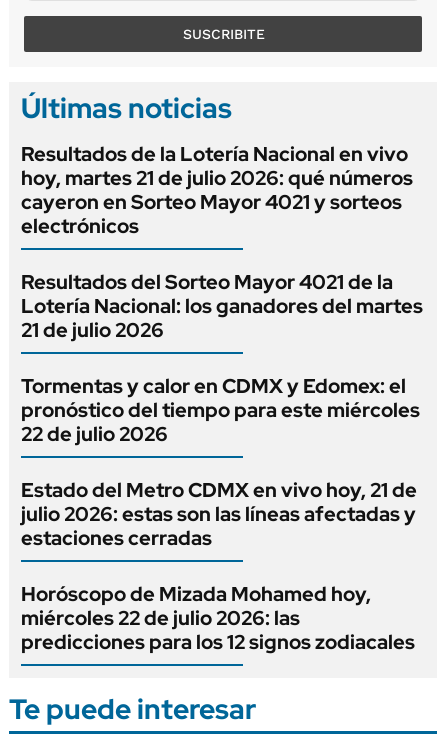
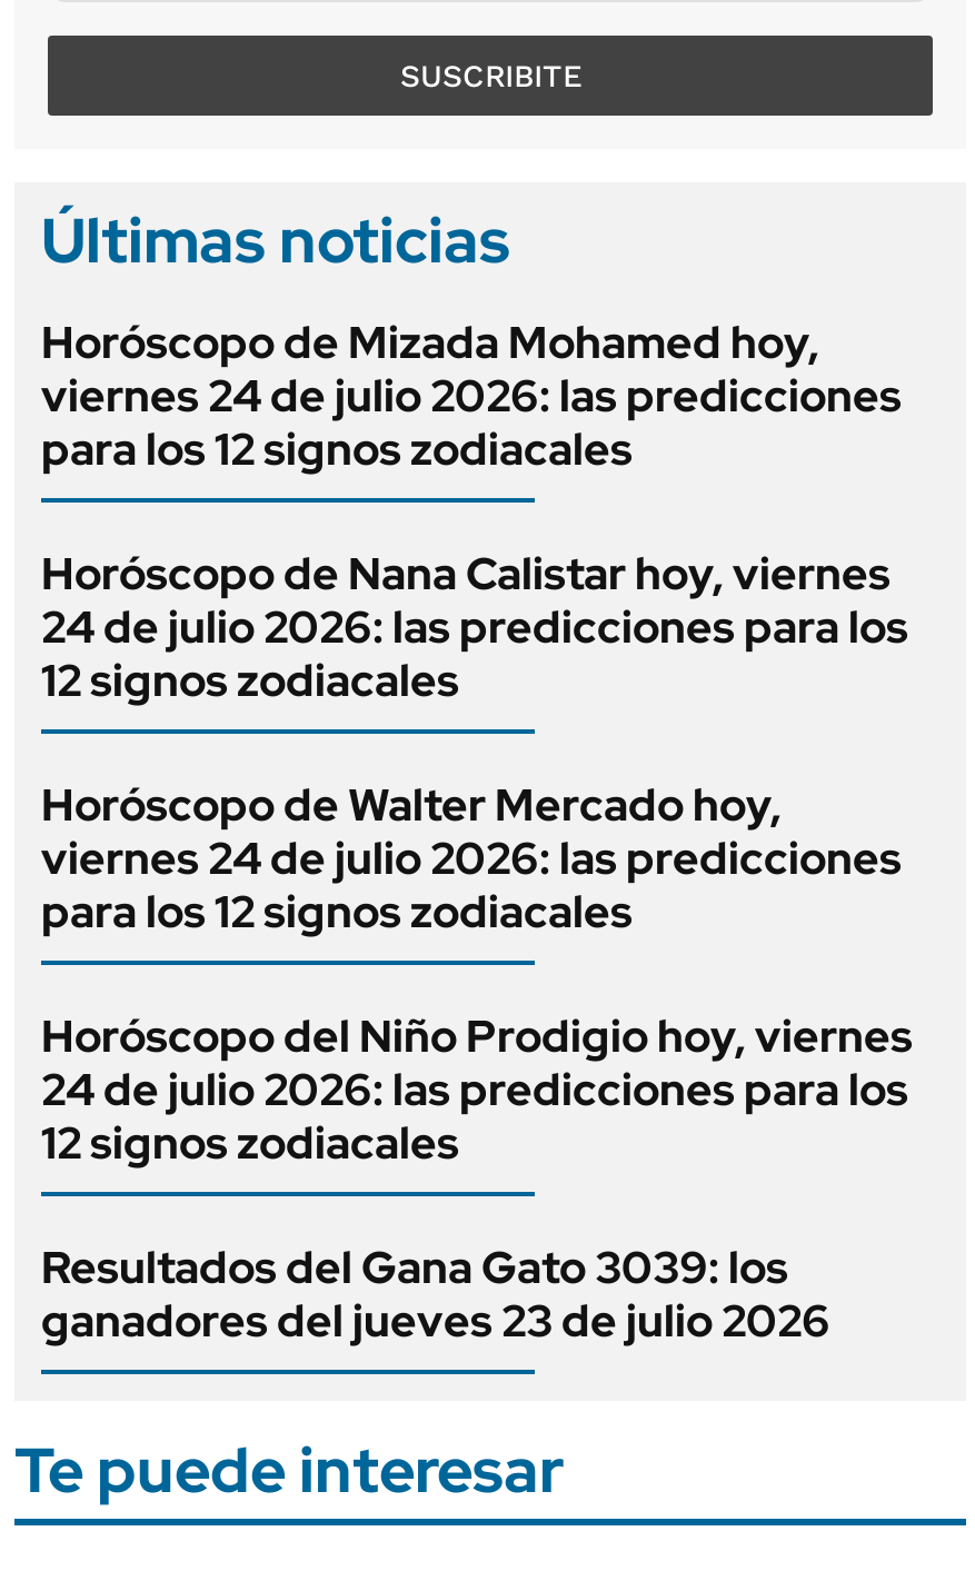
[21,141,423,551] Resultados de la Lotería Nacional en vivo | hoy, martes 21 de julio 2026: qué números | cayeron en Sorteo Mayor 4021 y sorteos | electrónicos | Resultados del Sorteo Mayor 4021 de la | Lotería Nacional: los ganadores del martes | 21 de julio 2026 | Tormentas y calor en CDMX y Edomex: el | pronóstico del tiempo para este miércoles | 22 de julio 2026 | Estado del Metro CDMX en vivo hoy, 21 de | julio 2026: estas son las líneas afectadas y | estaciones cerradas -> none
moved [21,581,371,607] -> [41,313,819,370]: Horóscopo de Mizada Mohamed hoy,
[21,605,415,655] miércoles 22 de julio 2026: las | predicciones para los 12 signos zodiacales -> [41,366,913,1349] viernes 24 de julio 2026: las predicciones | para los 12 signos zodiacales | Horóscopo de Nana Calistar hoy, viernes | 24 de julio 2026: las predicciones para los | 12 signos zodiacales | Horóscopo de Walter Mercado hoy, | viernes 24 de julio 2026: las predicciones | para los 12 signos zodiacales | Horóscopo del Niño Prodigio hoy, viernes | 24 de julio 2026: las predicciones para los | 12 signos zodiacales | Resultados del Gana Gato 3039: los | ganadores del jueves 23 de julio 2026

